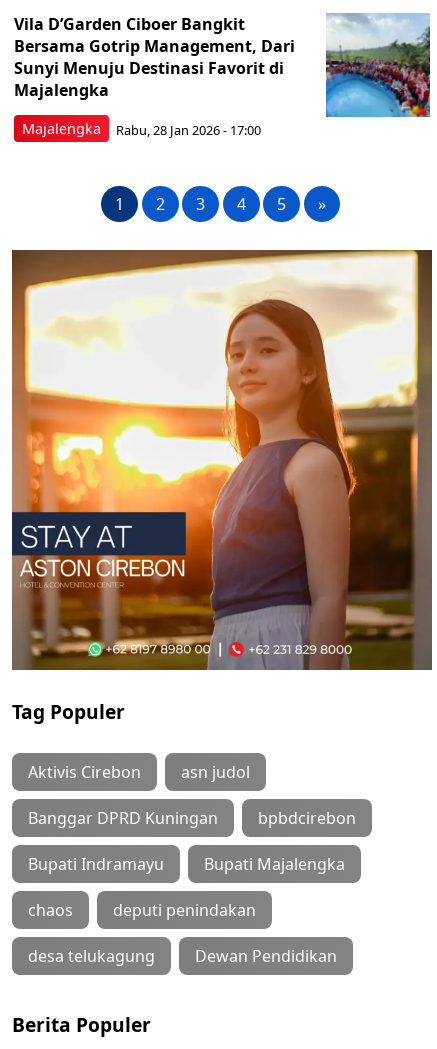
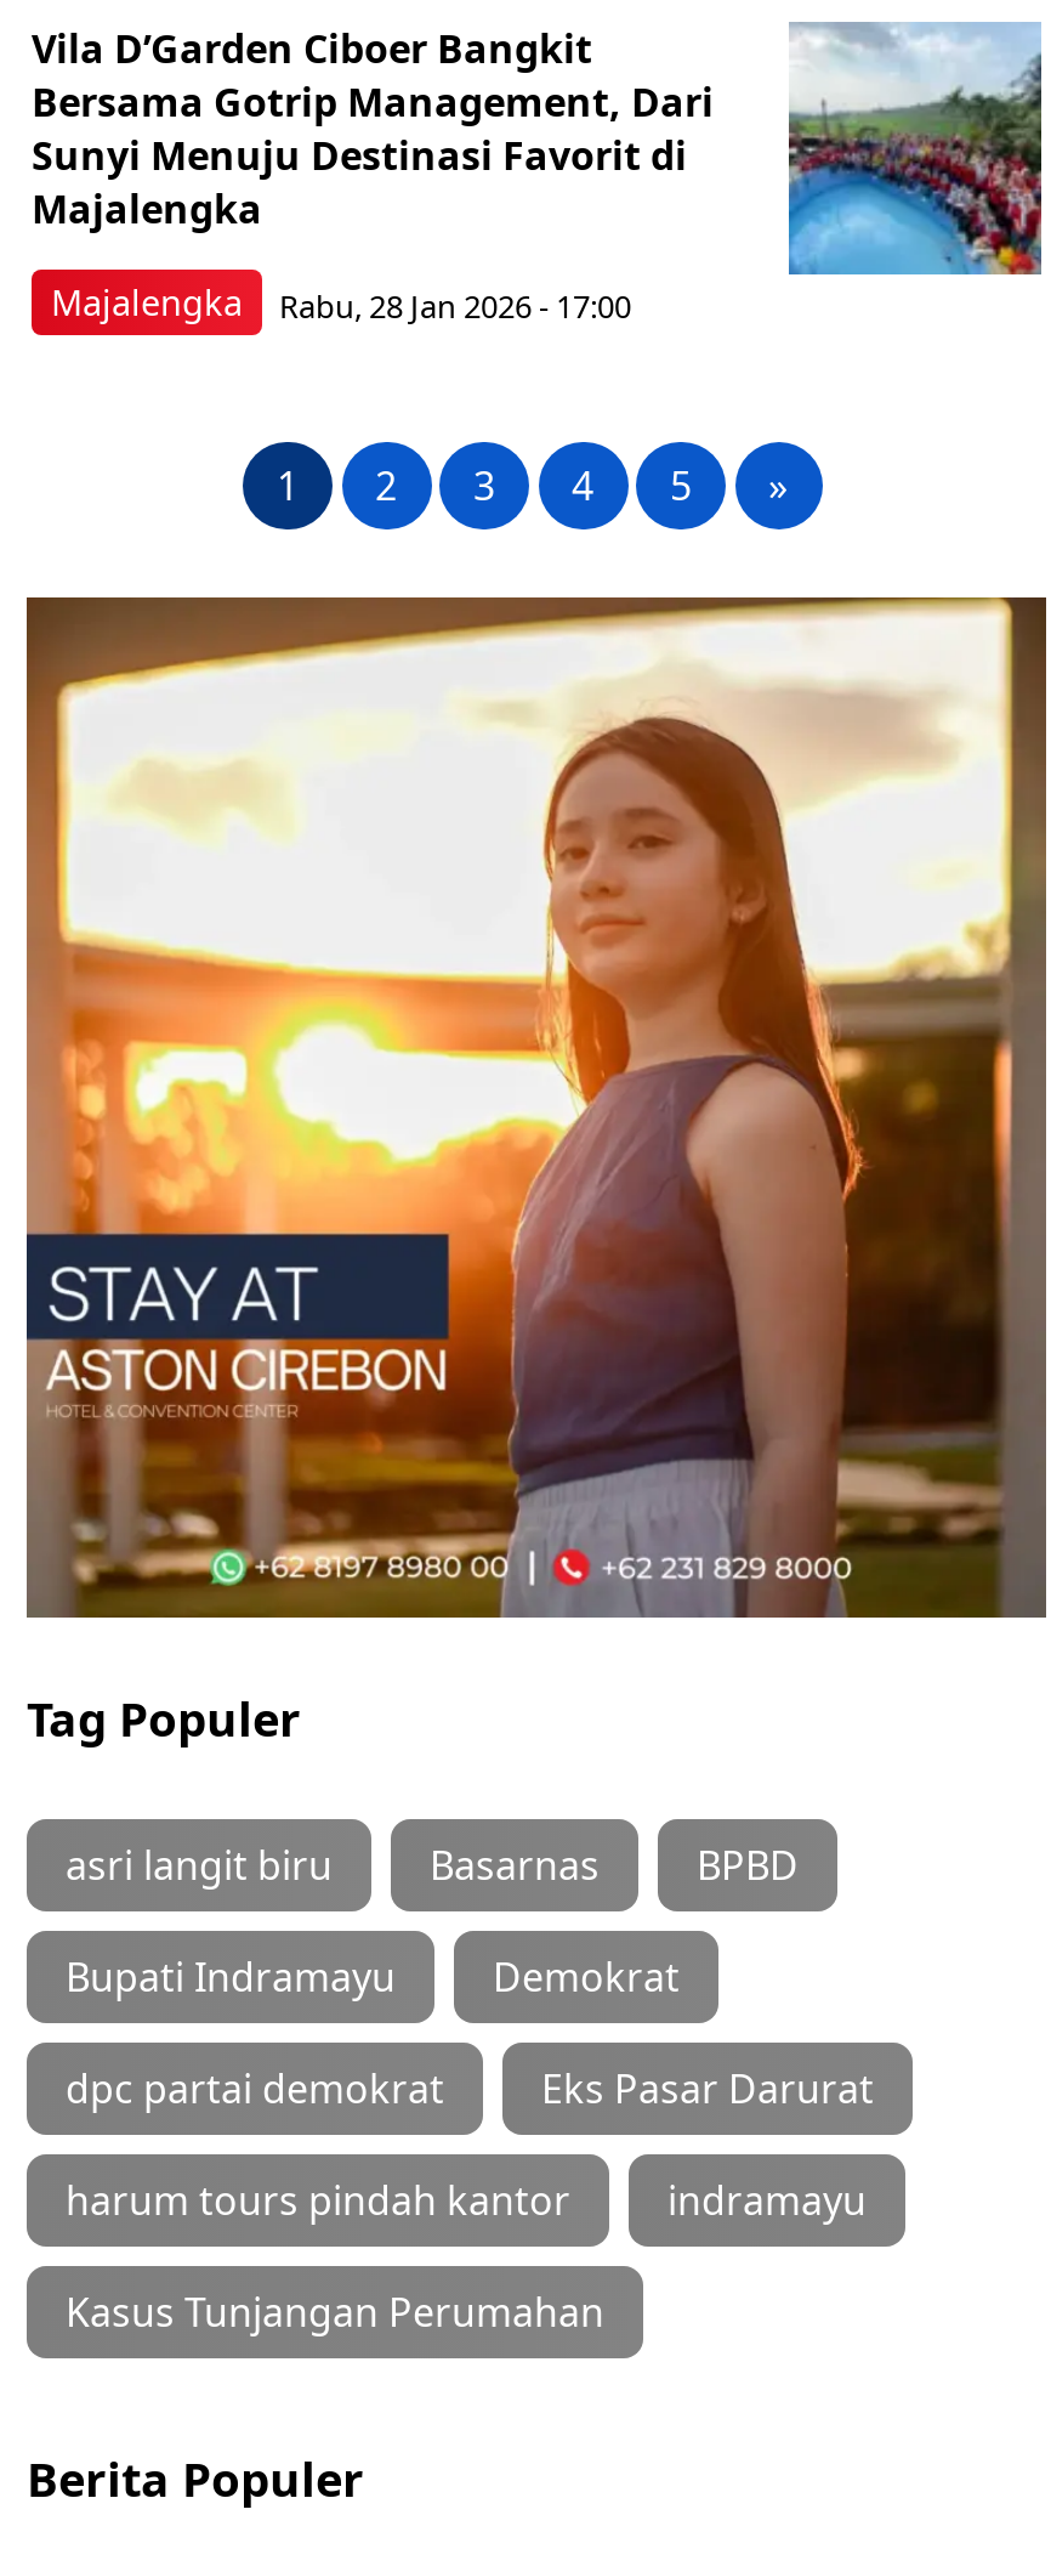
[28,761,356,829] Aktivis Cirebon | asn judol | Banggar DPRD Kuningan | bpbdcirebon -> [66,1839,799,1893] asri langit biru | Basarnas | BPBD
[28,853,345,967] Bupati Majalengka | chaos | deputi penindakan | desa telukagung | Dewan Pendidikan -> [66,1951,874,2339] Demokrat | dpc partai demokrat | Eks Pasar Darurat | harum tours pindah kantor | indramayu | Kasus Tunjangan Perumahan
moved [28,853,164,875] -> [66,1951,396,2004]: Bupati Indramayu

